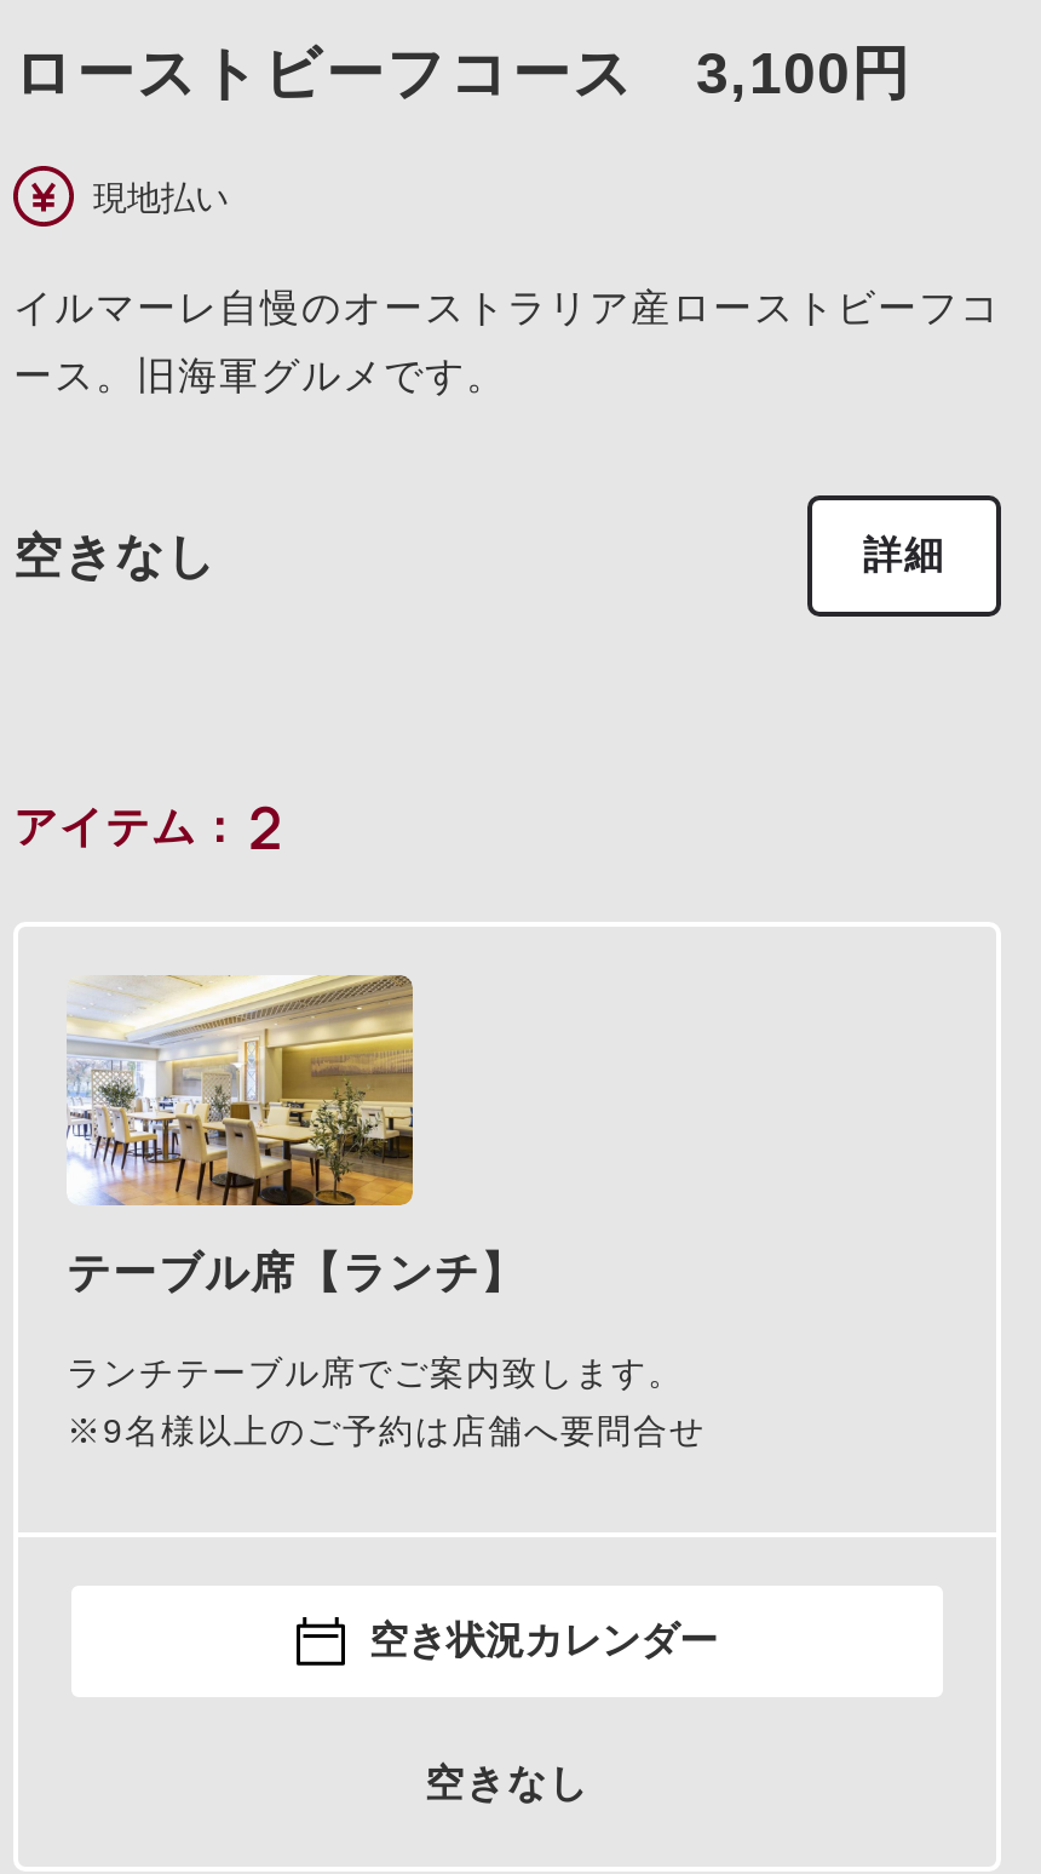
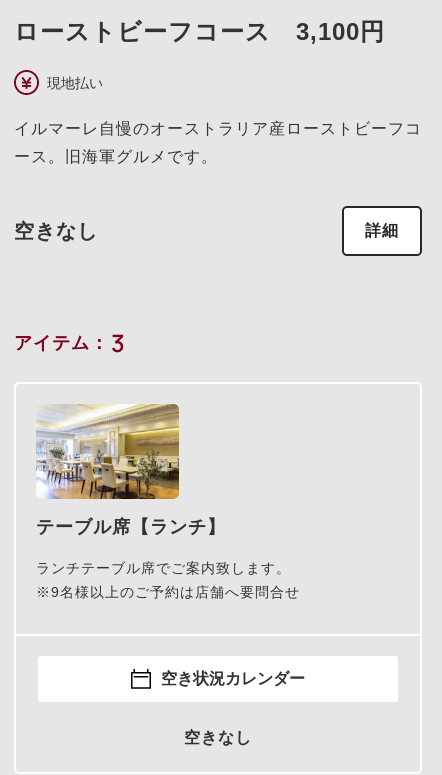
[13,787,284,867] アイテム： 2 -> [14,326,126,359] アイテム： 3

